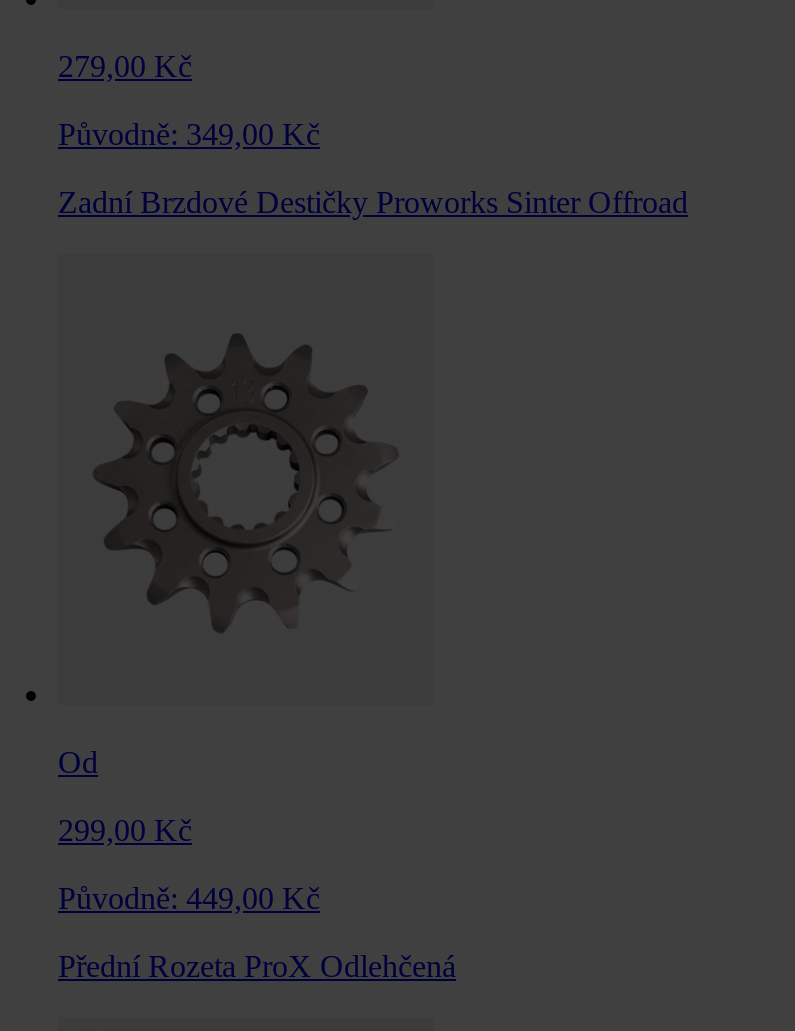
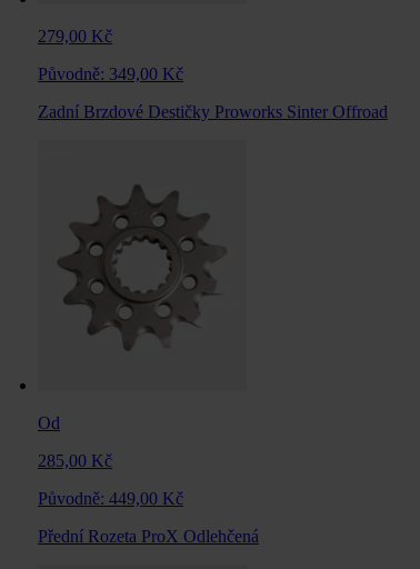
[58,812,192,846] 299,00 Kč -> [38,451,112,470] 285,00 Kč

